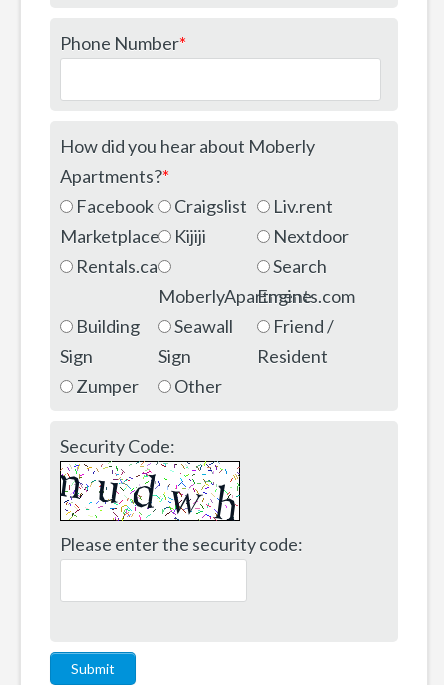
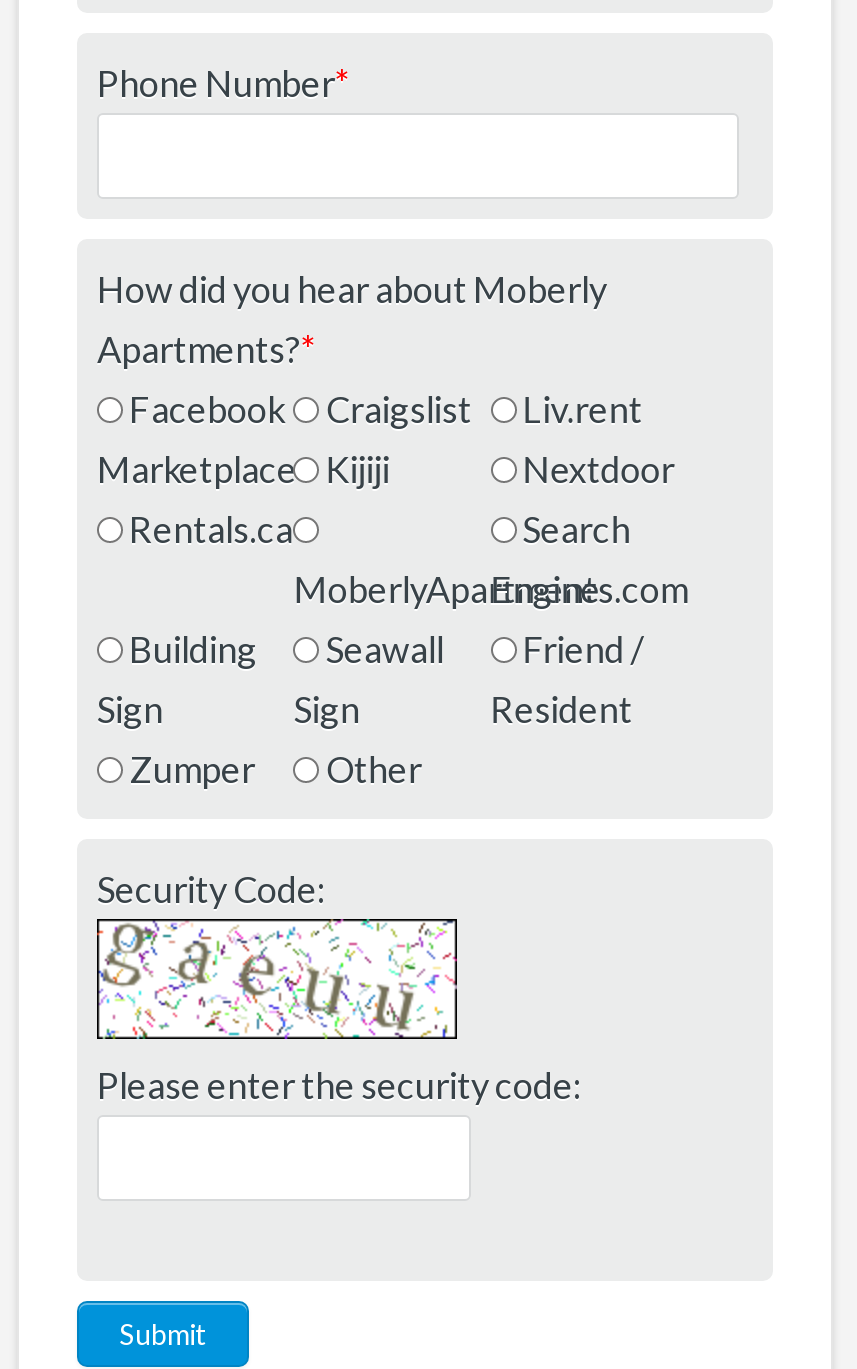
[60,461,240,522] [image] -> [95,917,459,1041] [image]

